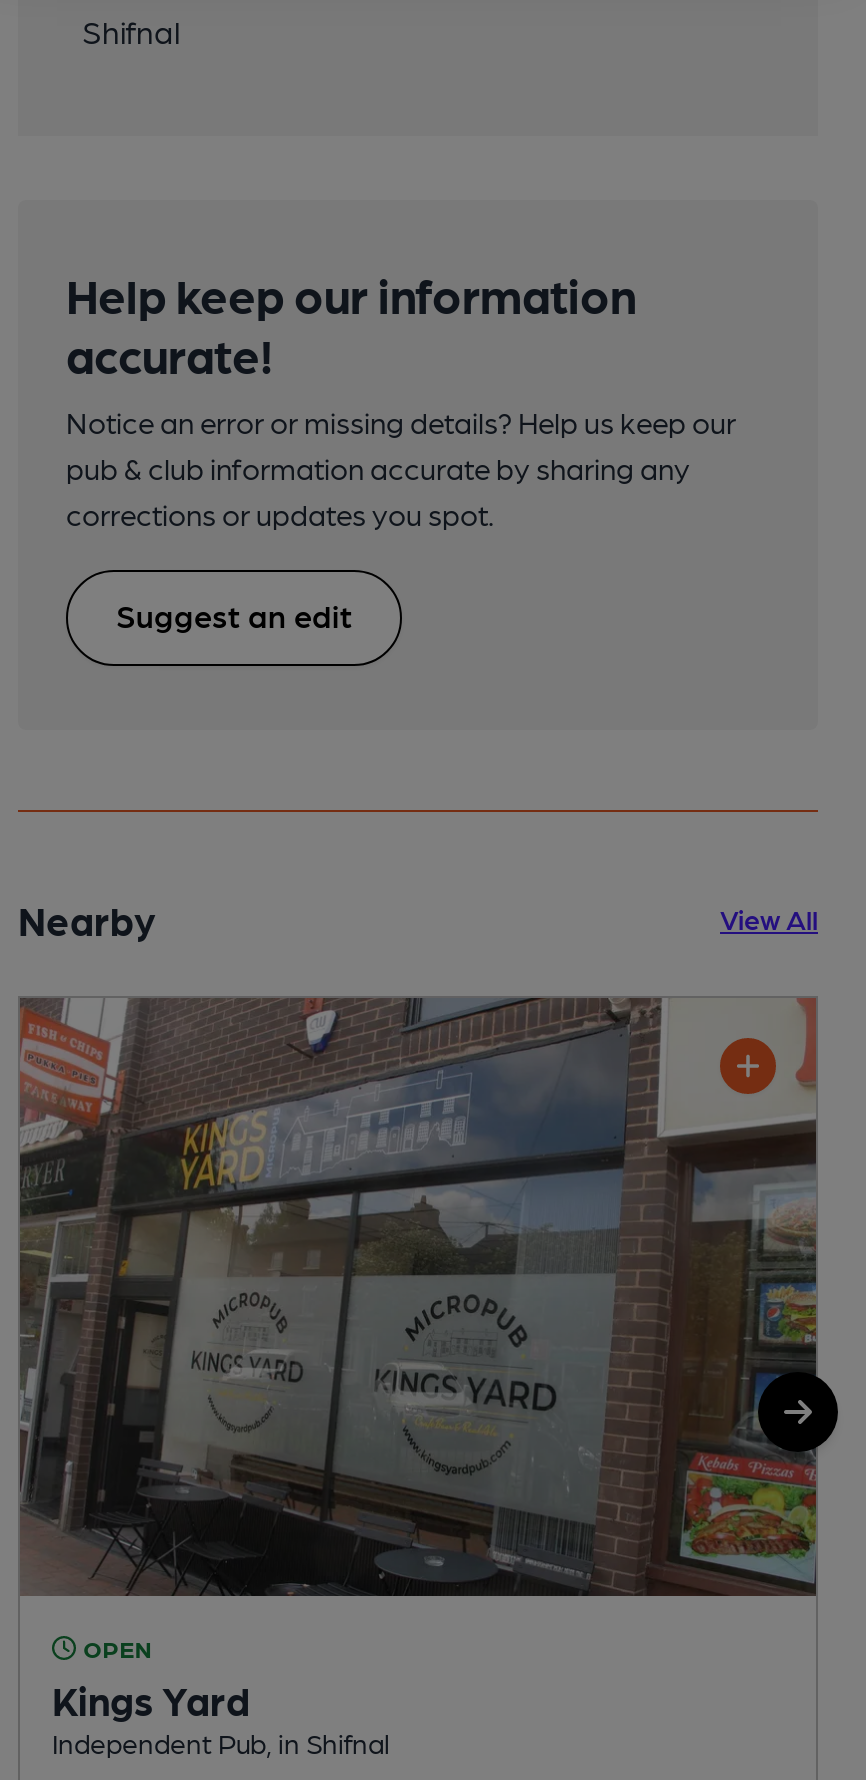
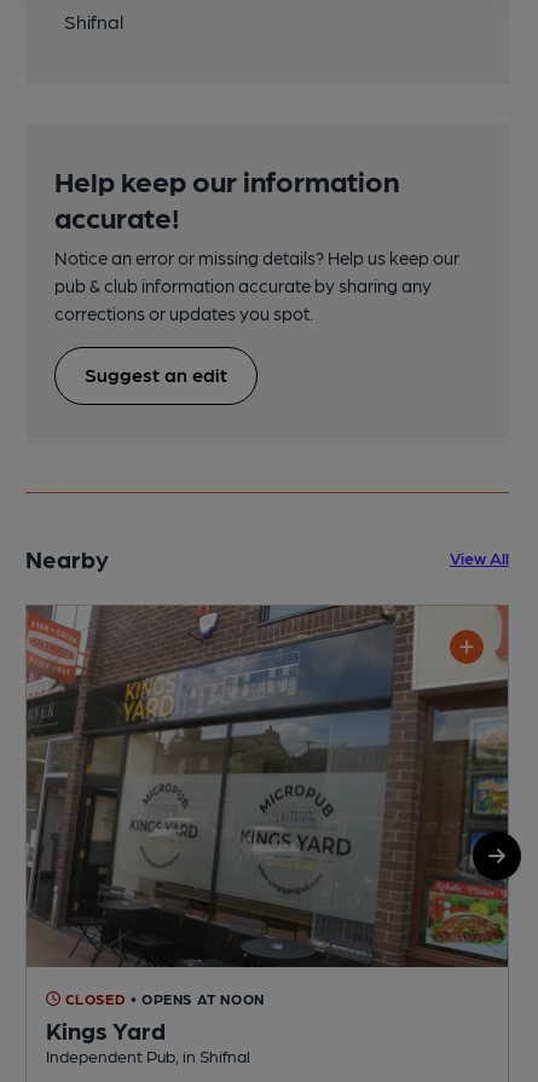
[76,1634,152,1662] OPEN -> [60,990,265,1007] CLOSED • OPENS AT NOON

